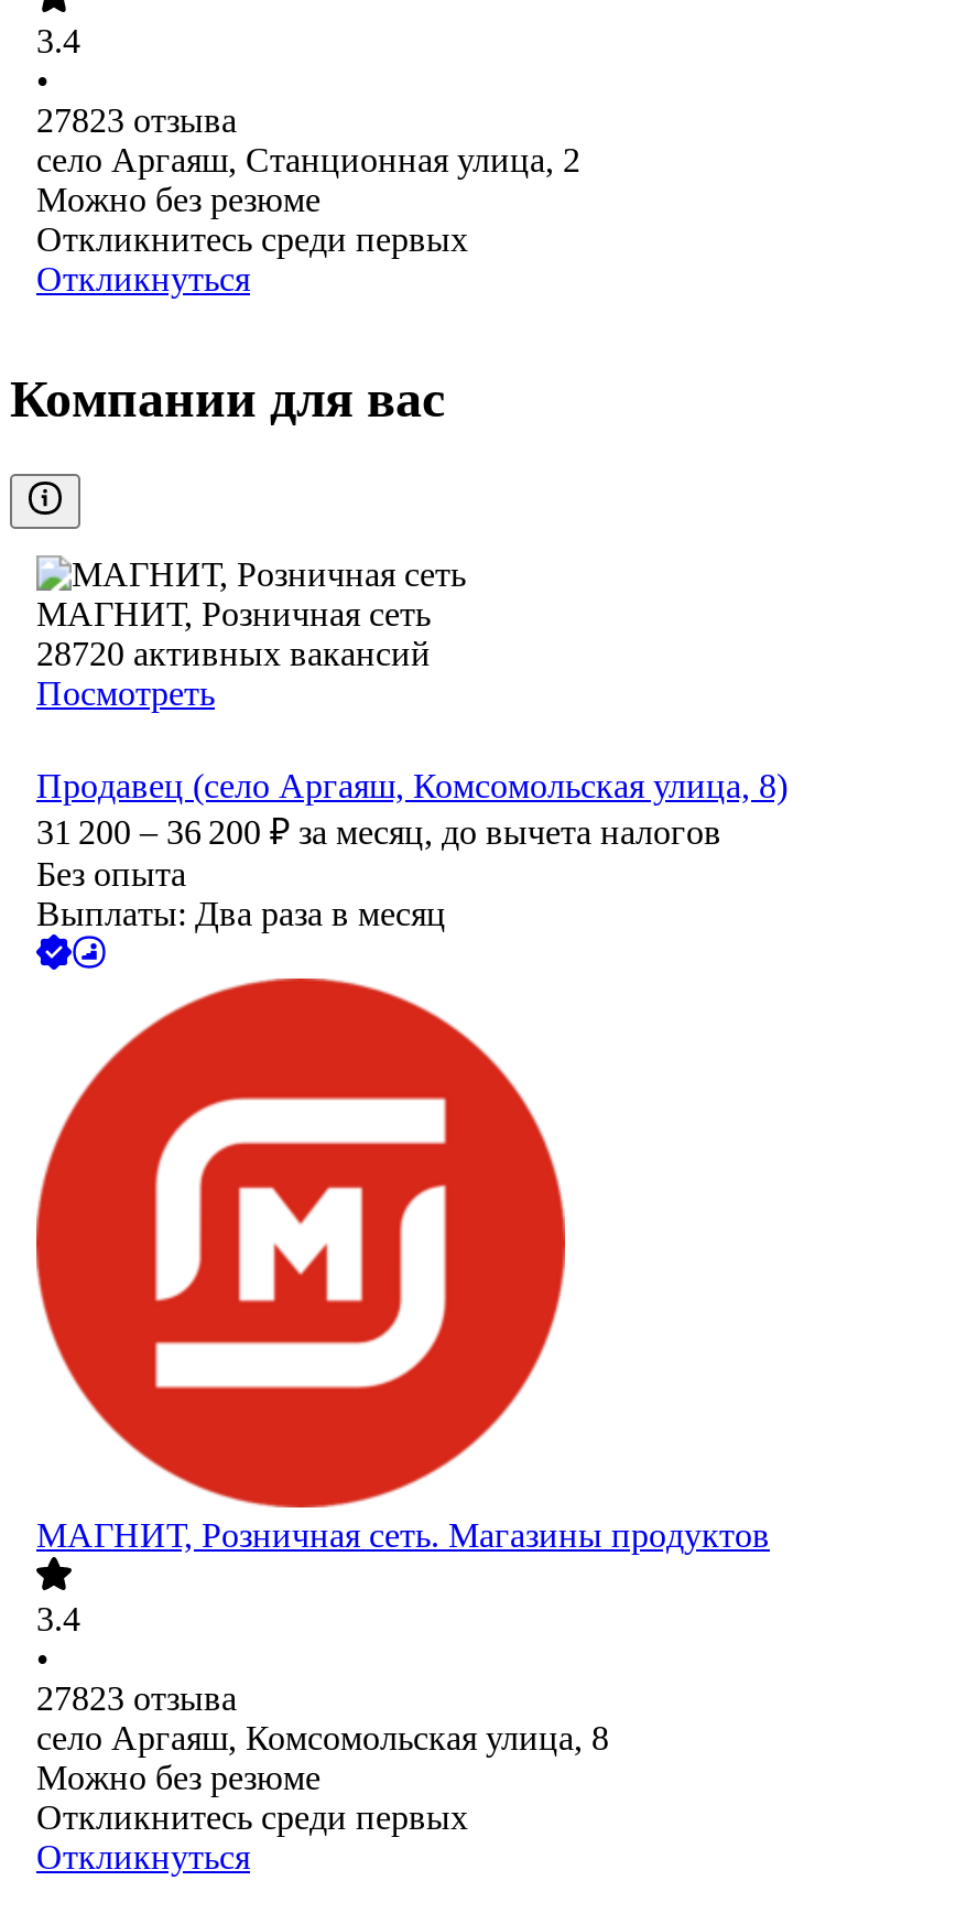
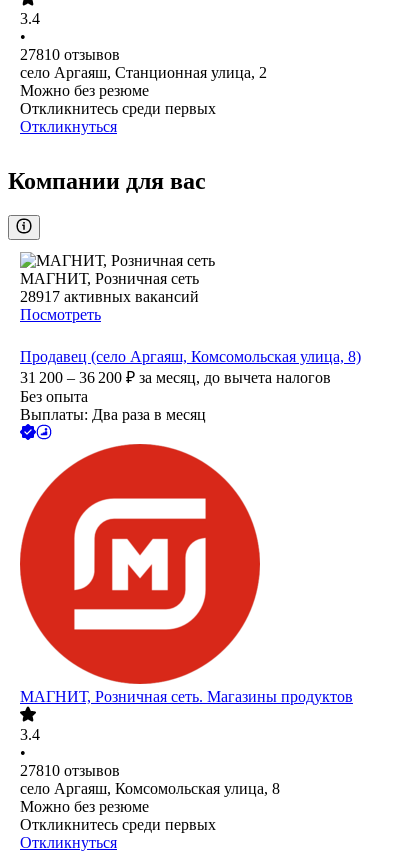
[36,102,237,140] 27823 отзыва -> [20,46,120,63] 27810 отзывов
[36,635,431,673] 28720 активных вакансий -> [20,288,199,305] 28917 активных вакансий
[36,1680,237,1718] 27823 отзыва -> [20,762,120,779] 27810 отзывов

